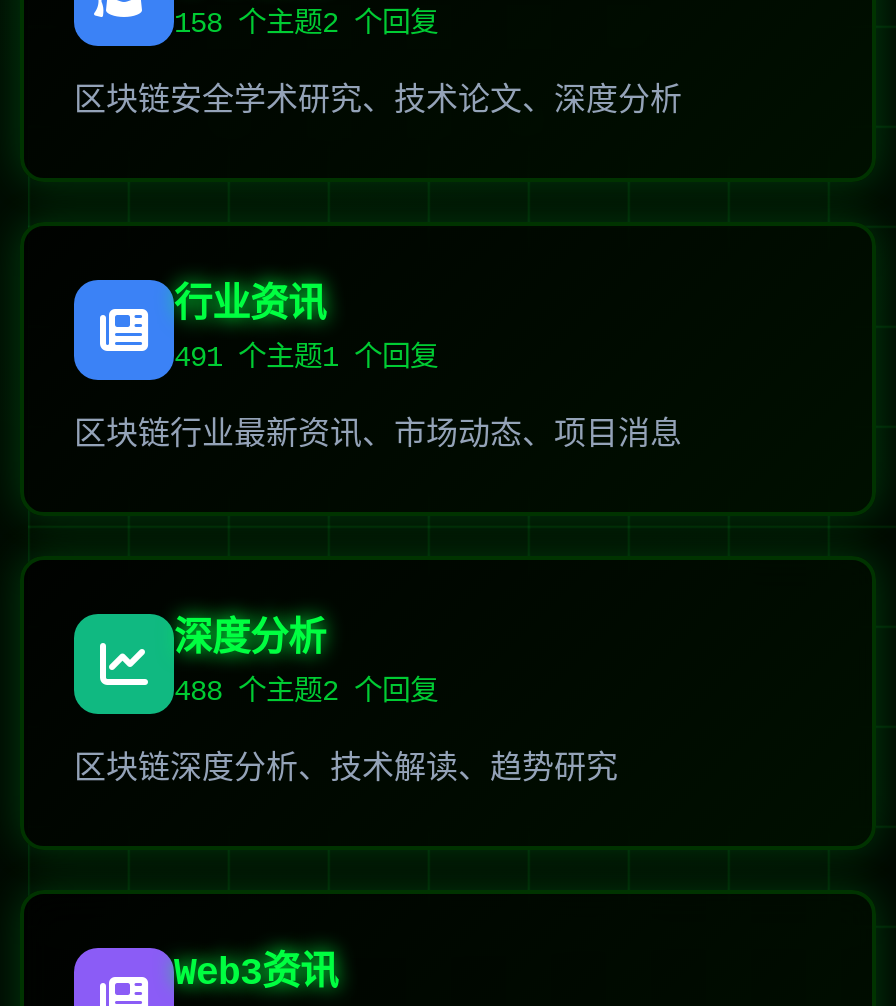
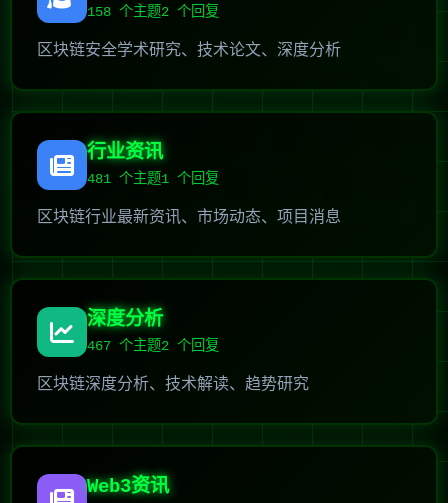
[174,342,438,374] 491个主题1 个回复 -> [87,171,219,187] 481个主题1 个回复
[174,676,438,708] 488个主题2 个回复 -> [87,338,219,354] 467个主题2 个回复

